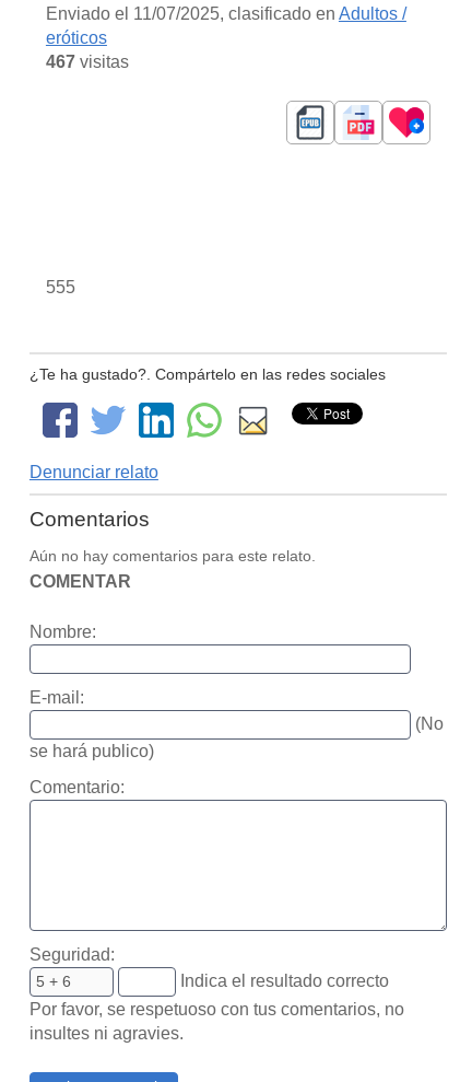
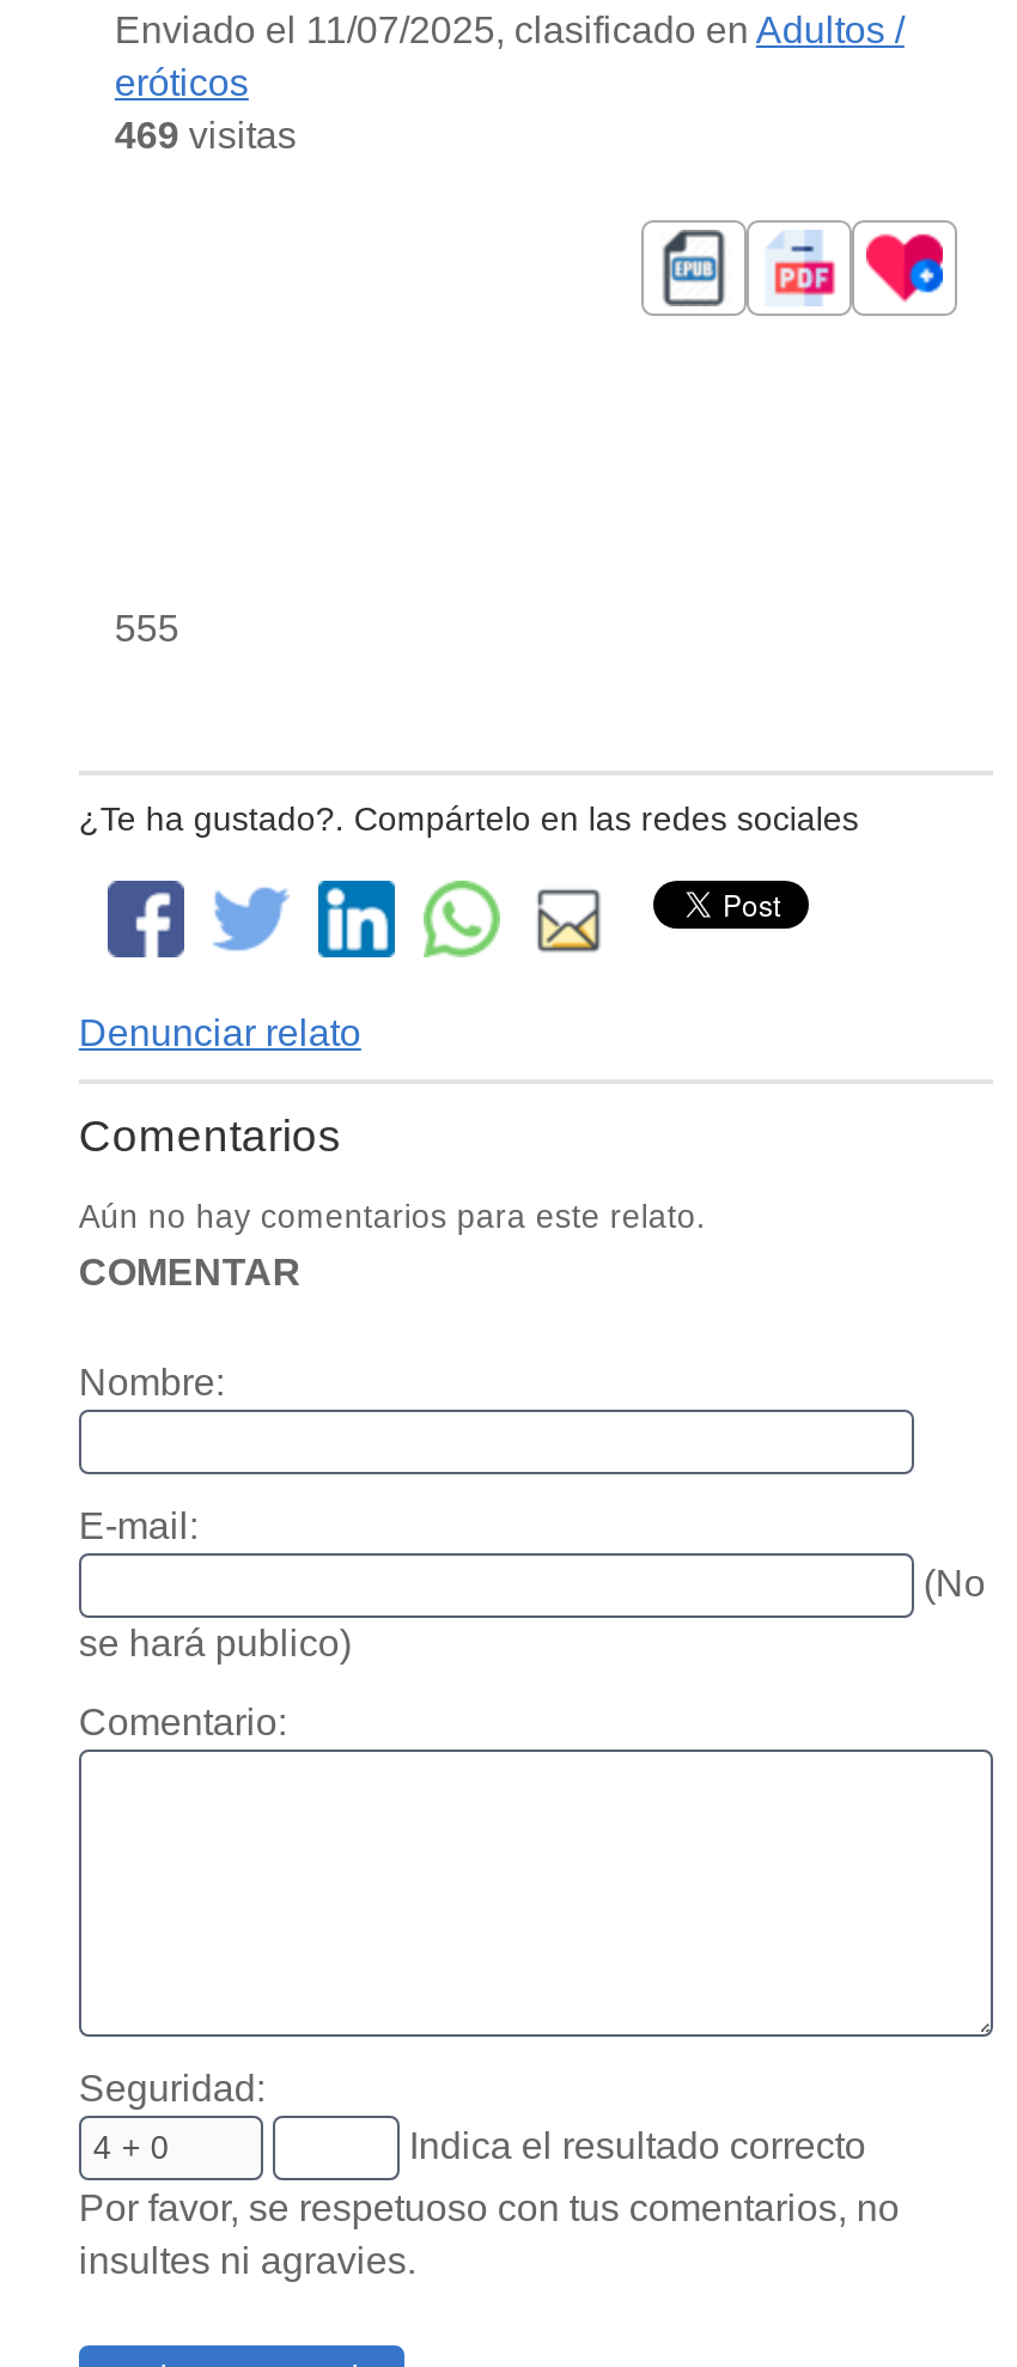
[46,52,129,71] 467 visitas -> [115,114,296,155] 469 visitas

